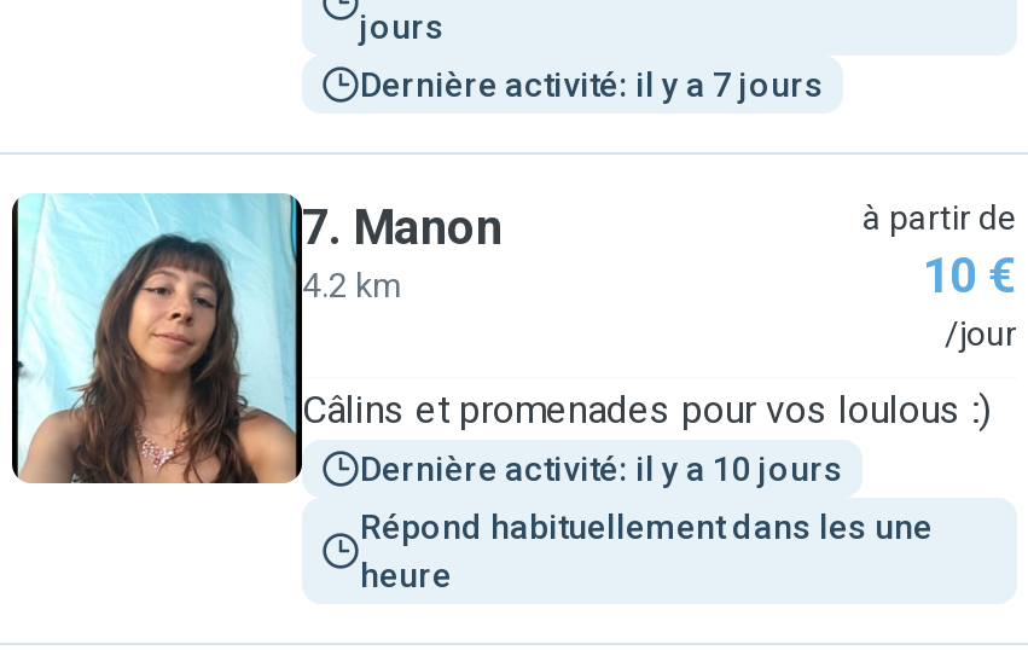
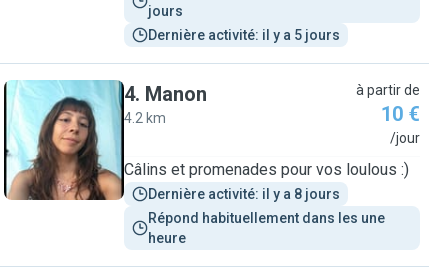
[360,65,824,104] Dernière activité: il y a 7 jours -> [148,27,340,43] Dernière activité: il y a 5 jours
[302,198,503,256] 7. Manon -> [124,82,207,106] 4. Manon
[360,449,843,488] Dernière activité: il y a 10 jours -> [148,186,340,202] Dernière activité: il y a 8 jours

